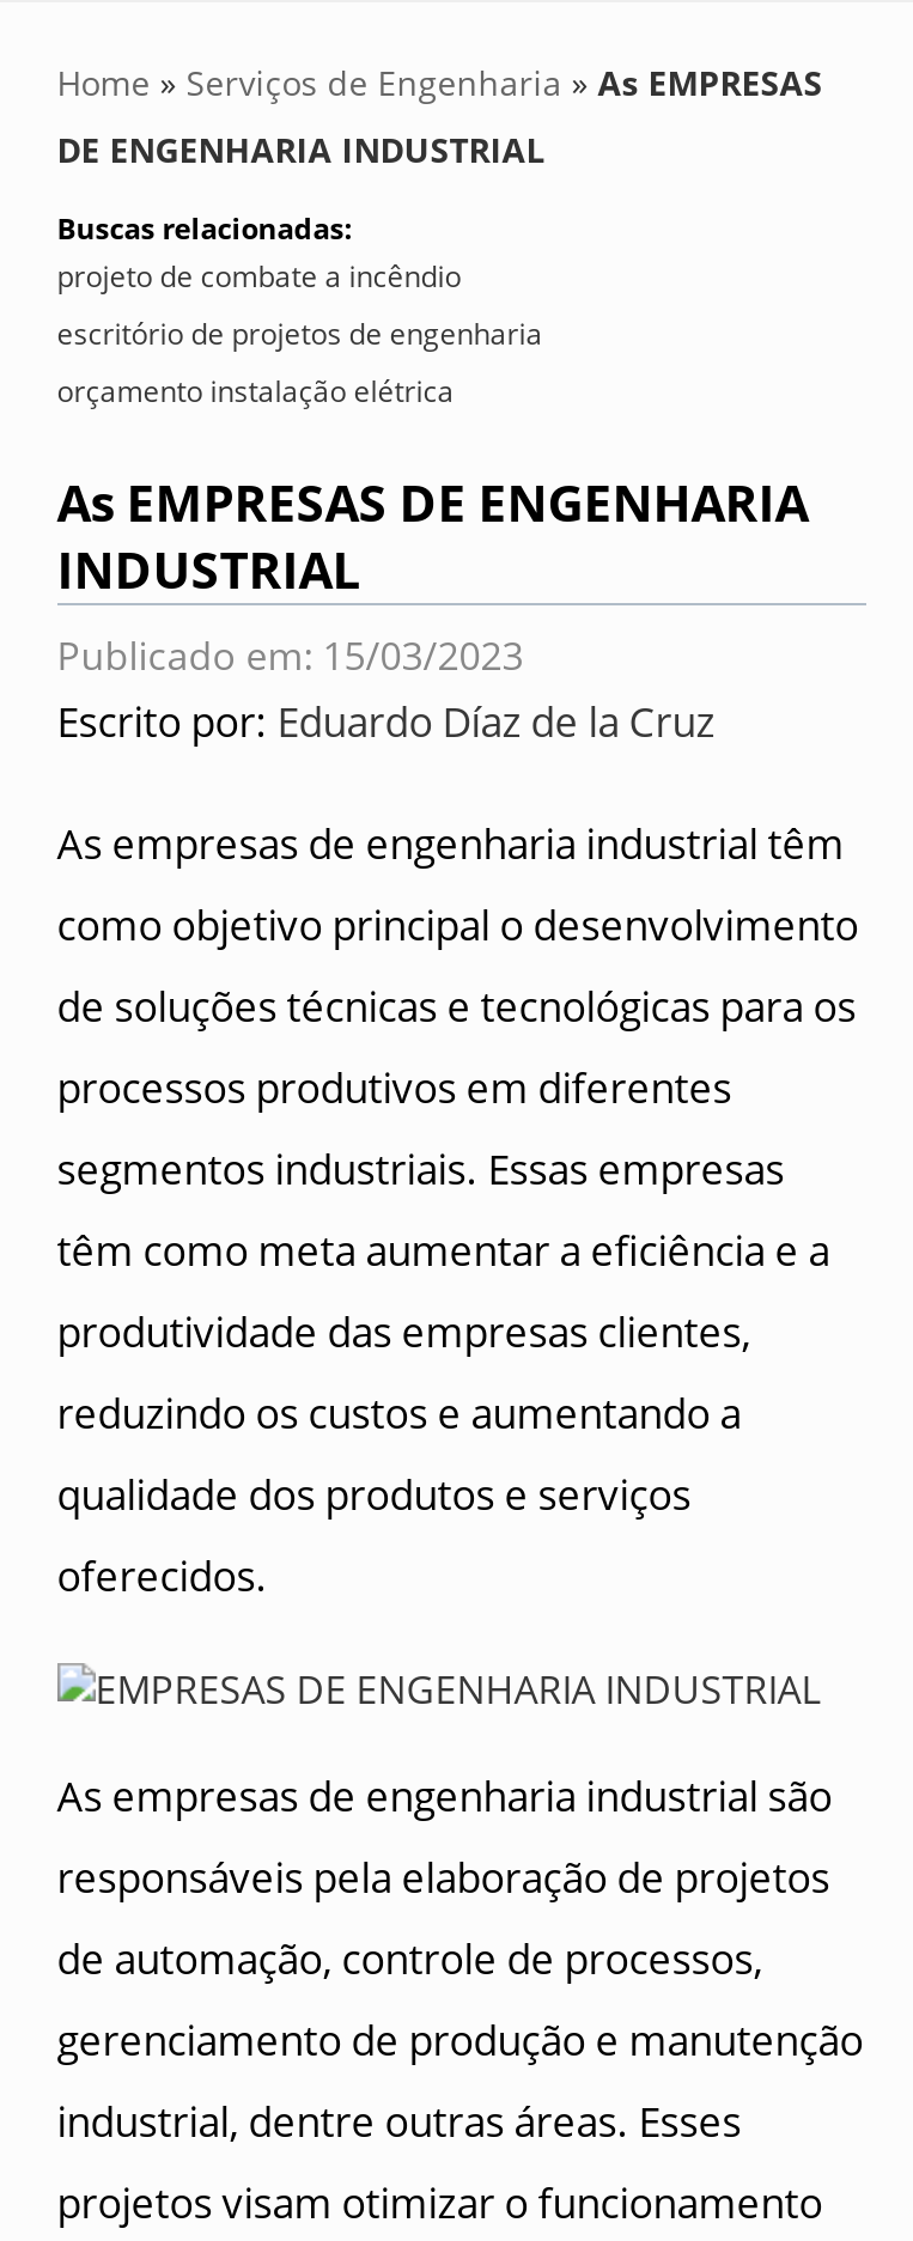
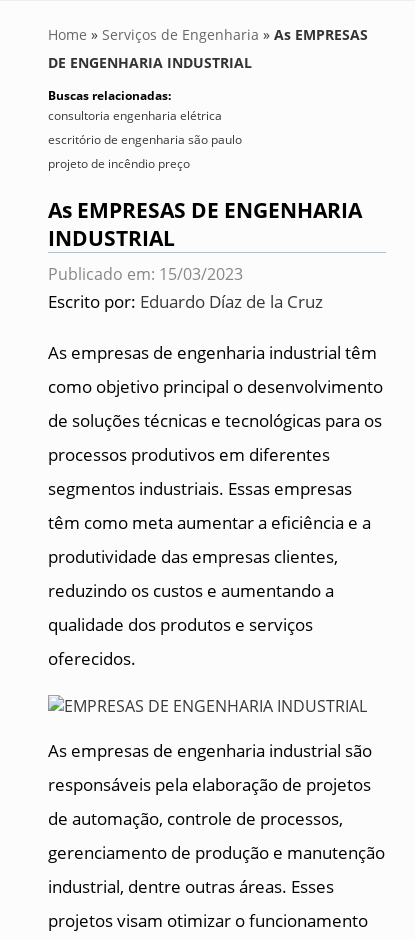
[57,256,543,412] projeto de combate a incêndio | escritório de projetos de engenharia | orçamento instalação elétrica -> [48,107,242,172] consultoria engenharia elétrica | escritório de engenharia são paulo | projeto de incêndio preço

